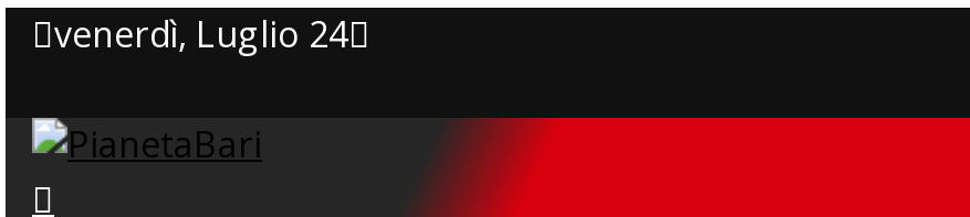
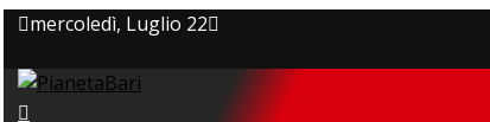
[54,10,348,58] venerdì, Luglio 24 -> [30,11,208,37] mercoledì, Luglio 22

